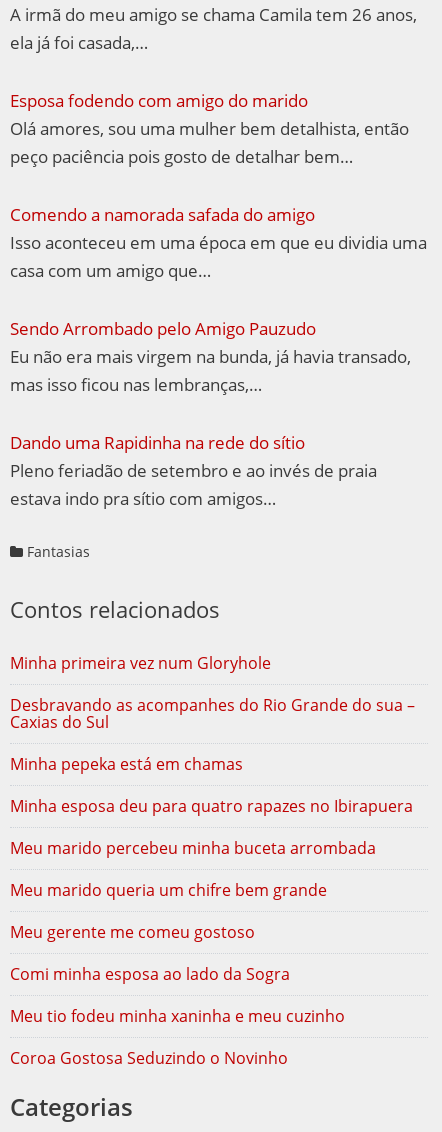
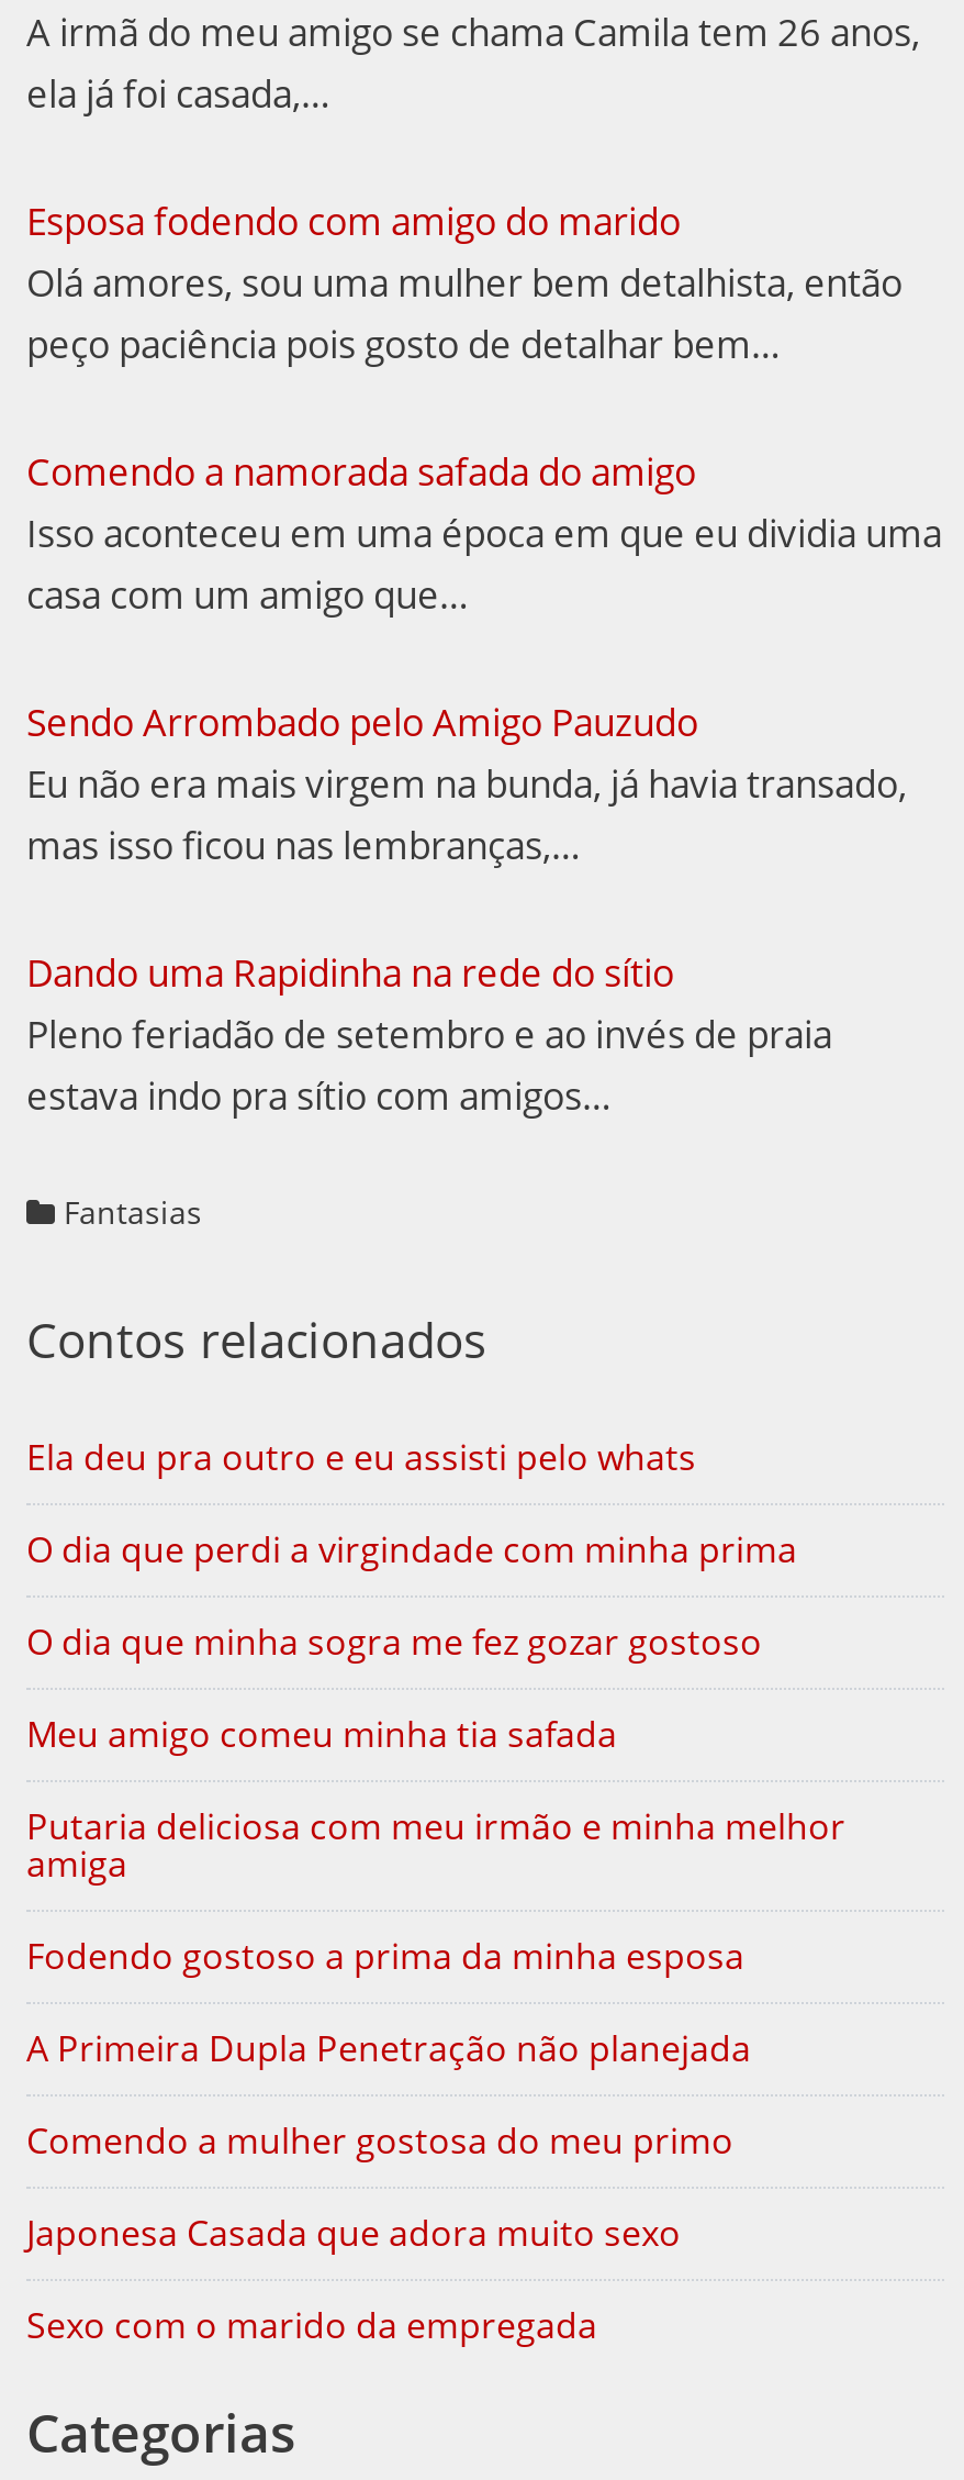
[10,652,271,674] Minha primeira vez num Gloryhole -> [26,1433,696,1481] Ela deu pra outro e eu assisti pelo whats
[10,694,415,733] Desbravando as acompanhes do Rio Grande do sua – | Caxias do Sul -> [26,1525,797,1573] O dia que perdi a virgindade com minha prima
[10,753,243,775] Minha pepeka está em chamas -> [26,1617,762,1666] O dia que minha sogra me fez gozar gostoso
[10,795,413,817] Minha esposa deu para quatro rapazes no Ibirapuera -> [26,1710,617,1758] Meu amigo comeu minha tia safada
[10,837,376,859] Meu marido percebeu minha buceta arrombada -> [26,1802,845,1888] Putaria deliciosa com meu irmão e minha melhor | amiga
[10,879,327,901] Meu marido queria um chifre bem grande -> [26,1932,744,1980] Fodendo gostoso a prima da minha esposa
[10,921,255,943] Meu gerente me comeu gostoso -> [26,2024,751,2072] A Primeira Dupla Penetração não planejada
[10,963,290,985] Comi minha esposa ao lado da Sogra -> [26,2116,733,2165] Comendo a mulher gostosa do meu primo
[10,1005,345,1027] Meu tio fodeu minha xaninha e meu cuzinho -> [26,2209,681,2257] Japonesa Casada que adora muito sexo
[10,1047,288,1069] Coroa Gostosa Seduzindo o Novinho -> [26,2301,597,2349] Sexo com o marido da empregada

